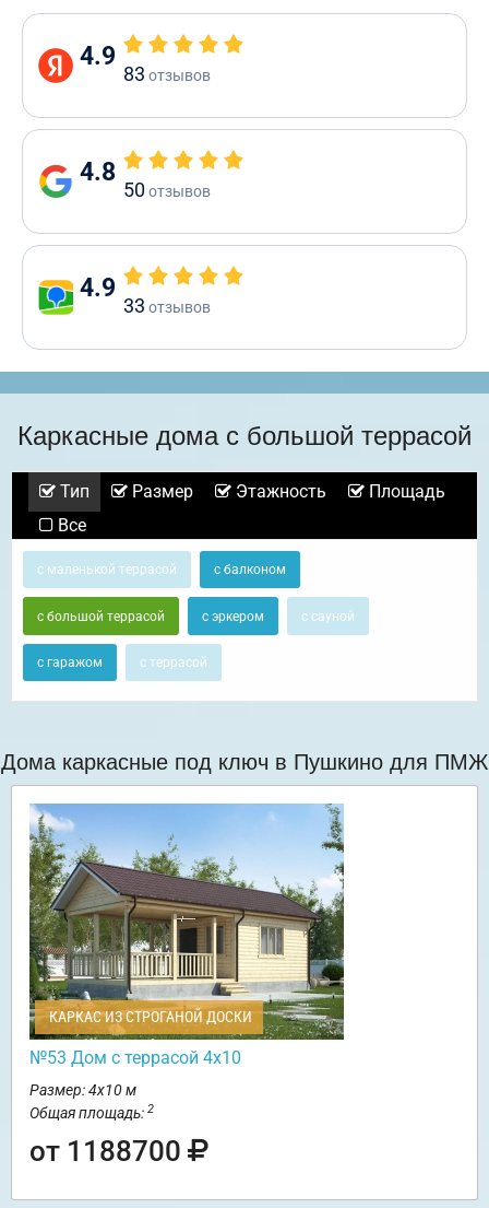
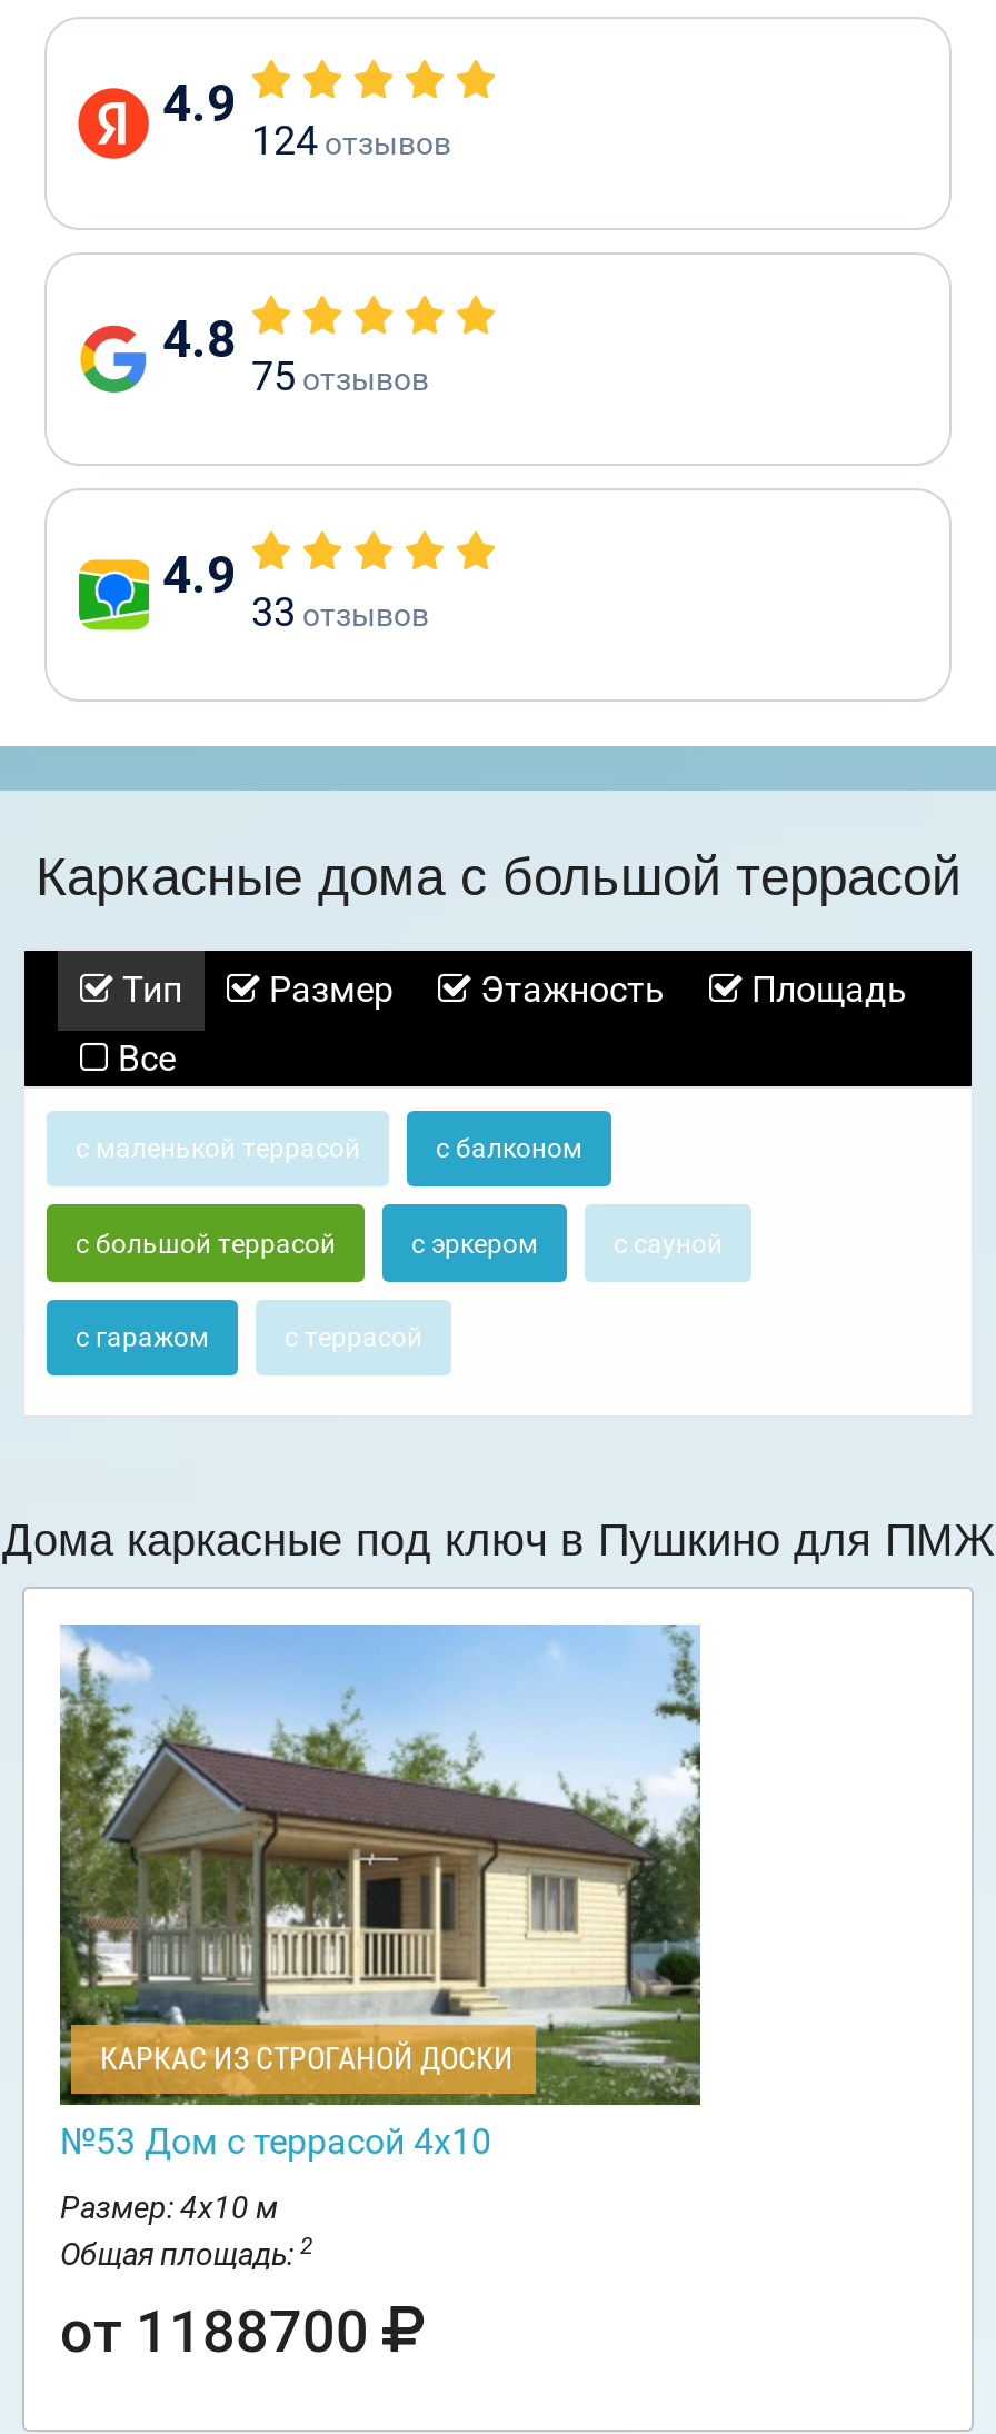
[123,62,211,85] 83отзывов -> [251,117,451,163] 124отзывов
[123,178,211,201] 50 отзывов -> [251,352,429,399] 75 отзывов

